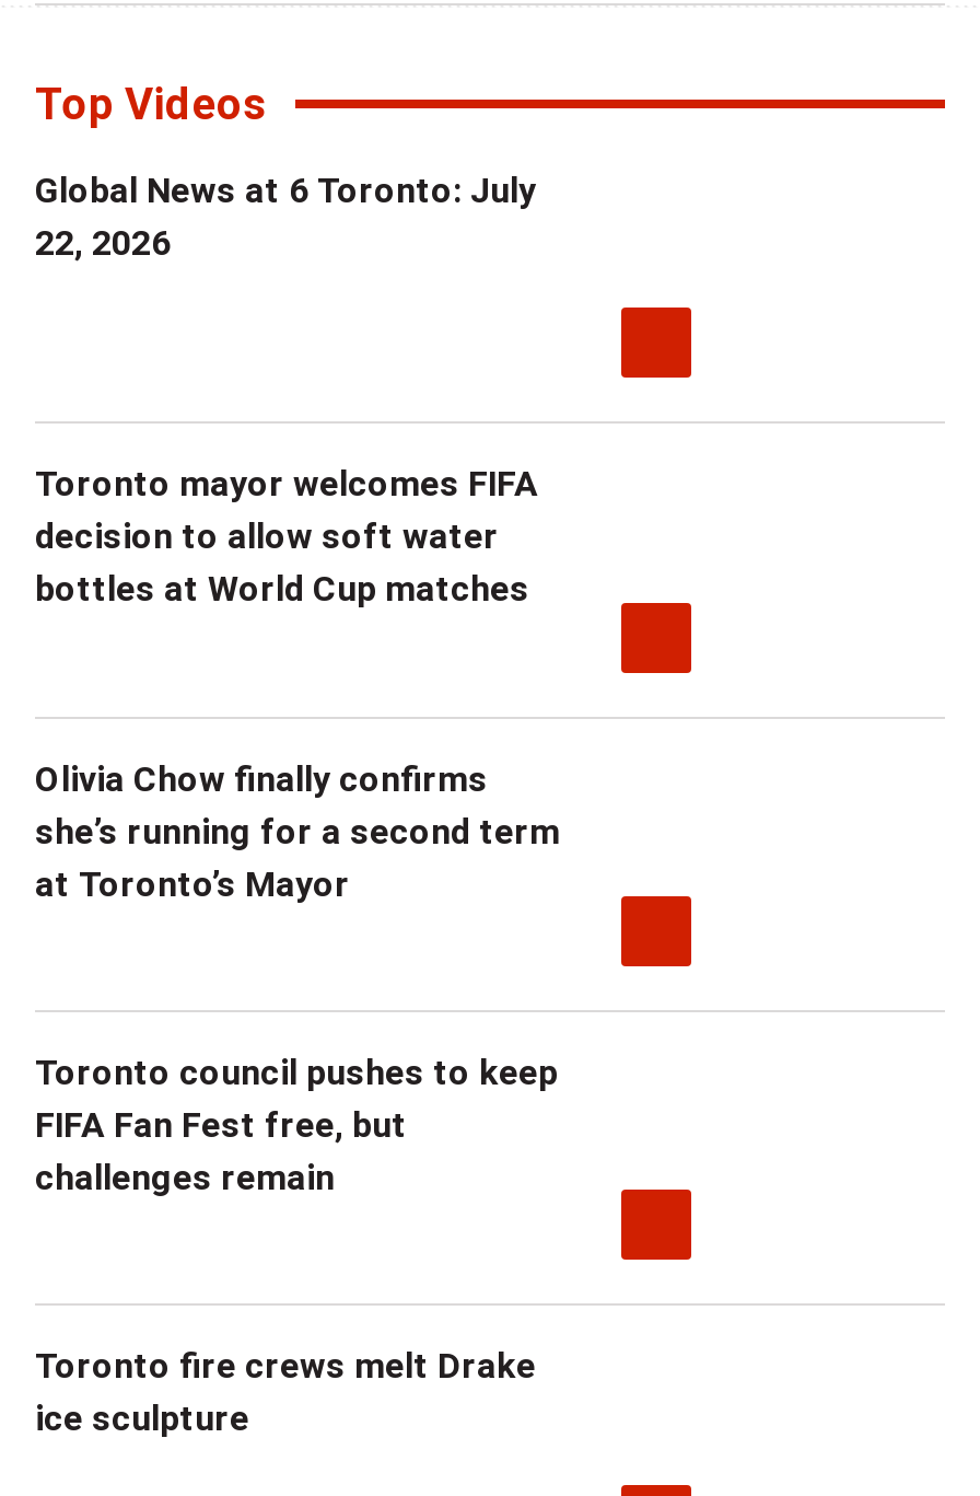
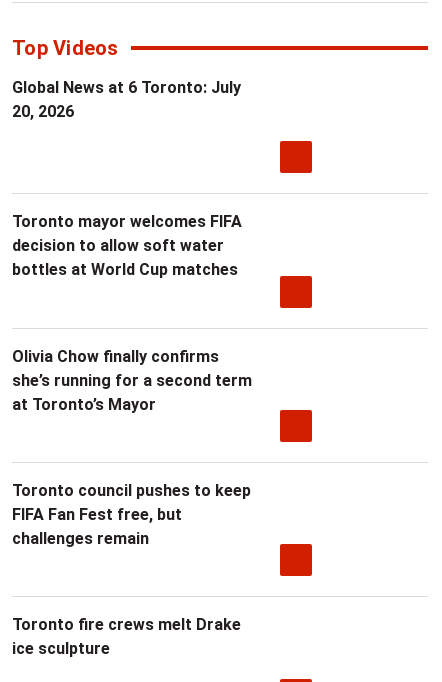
[35,222,171,264] 22, 2026 -> [12,102,74,121] 20, 2026

